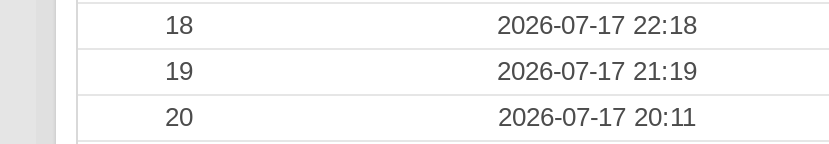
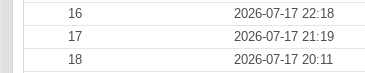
[165,10,193,40] 18 -> [67,6,81,21] 16
[165,56,193,86] 19 -> [67,29,81,44] 17
[165,102,193,132] 20 -> [67,52,81,67] 18

